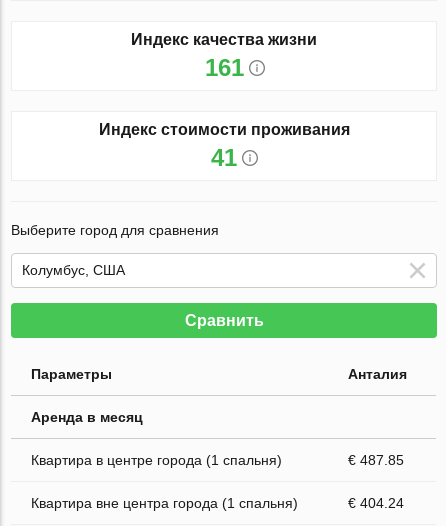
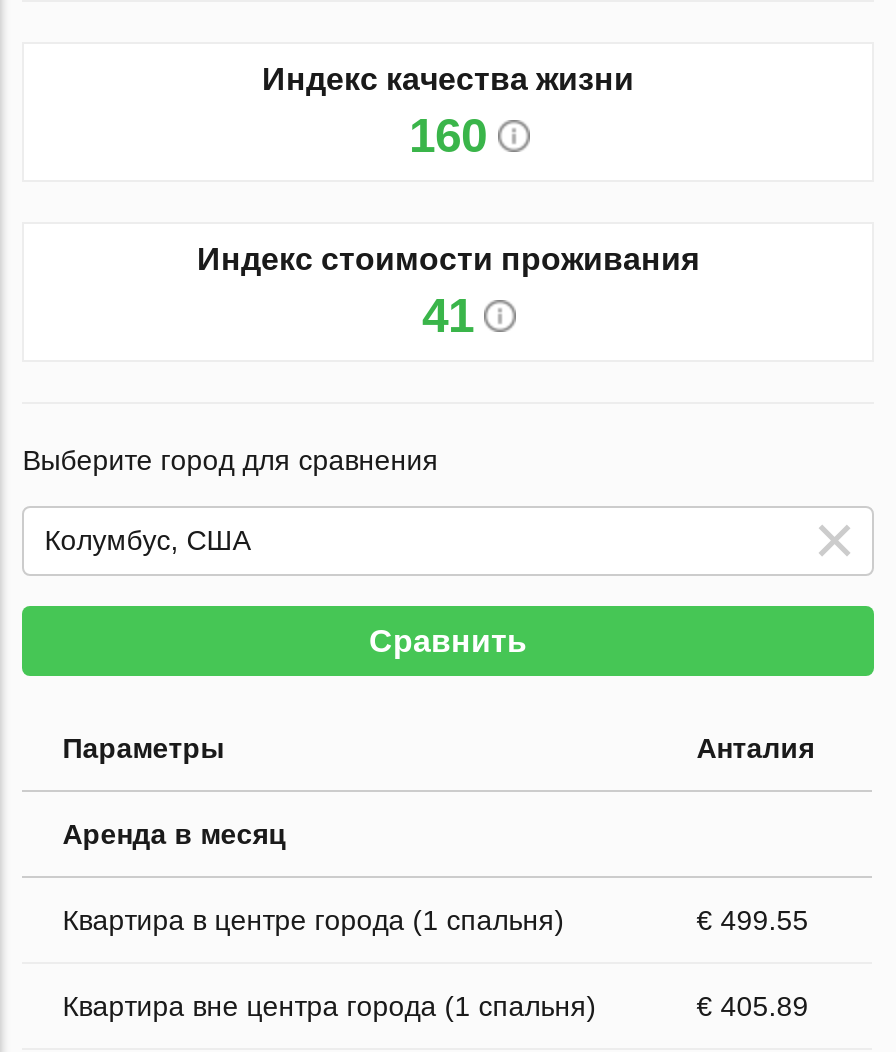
[204,54,243,81] 161 -> [409,107,487,161] 160
[348,452,404,468] € 487.85 -> [696,903,808,935] € 499.55
[348,495,404,511] € 404.24 -> [696,989,808,1021] € 405.89

